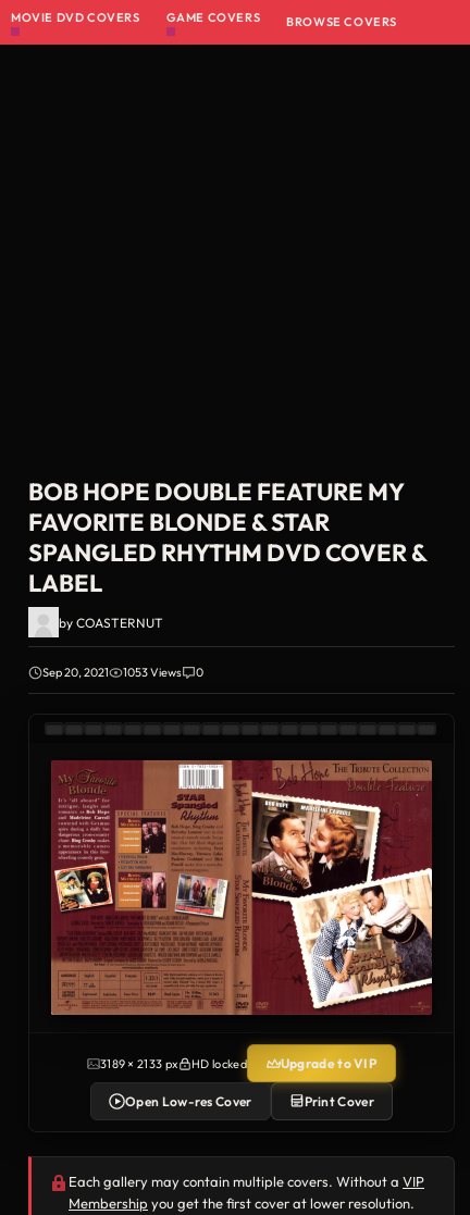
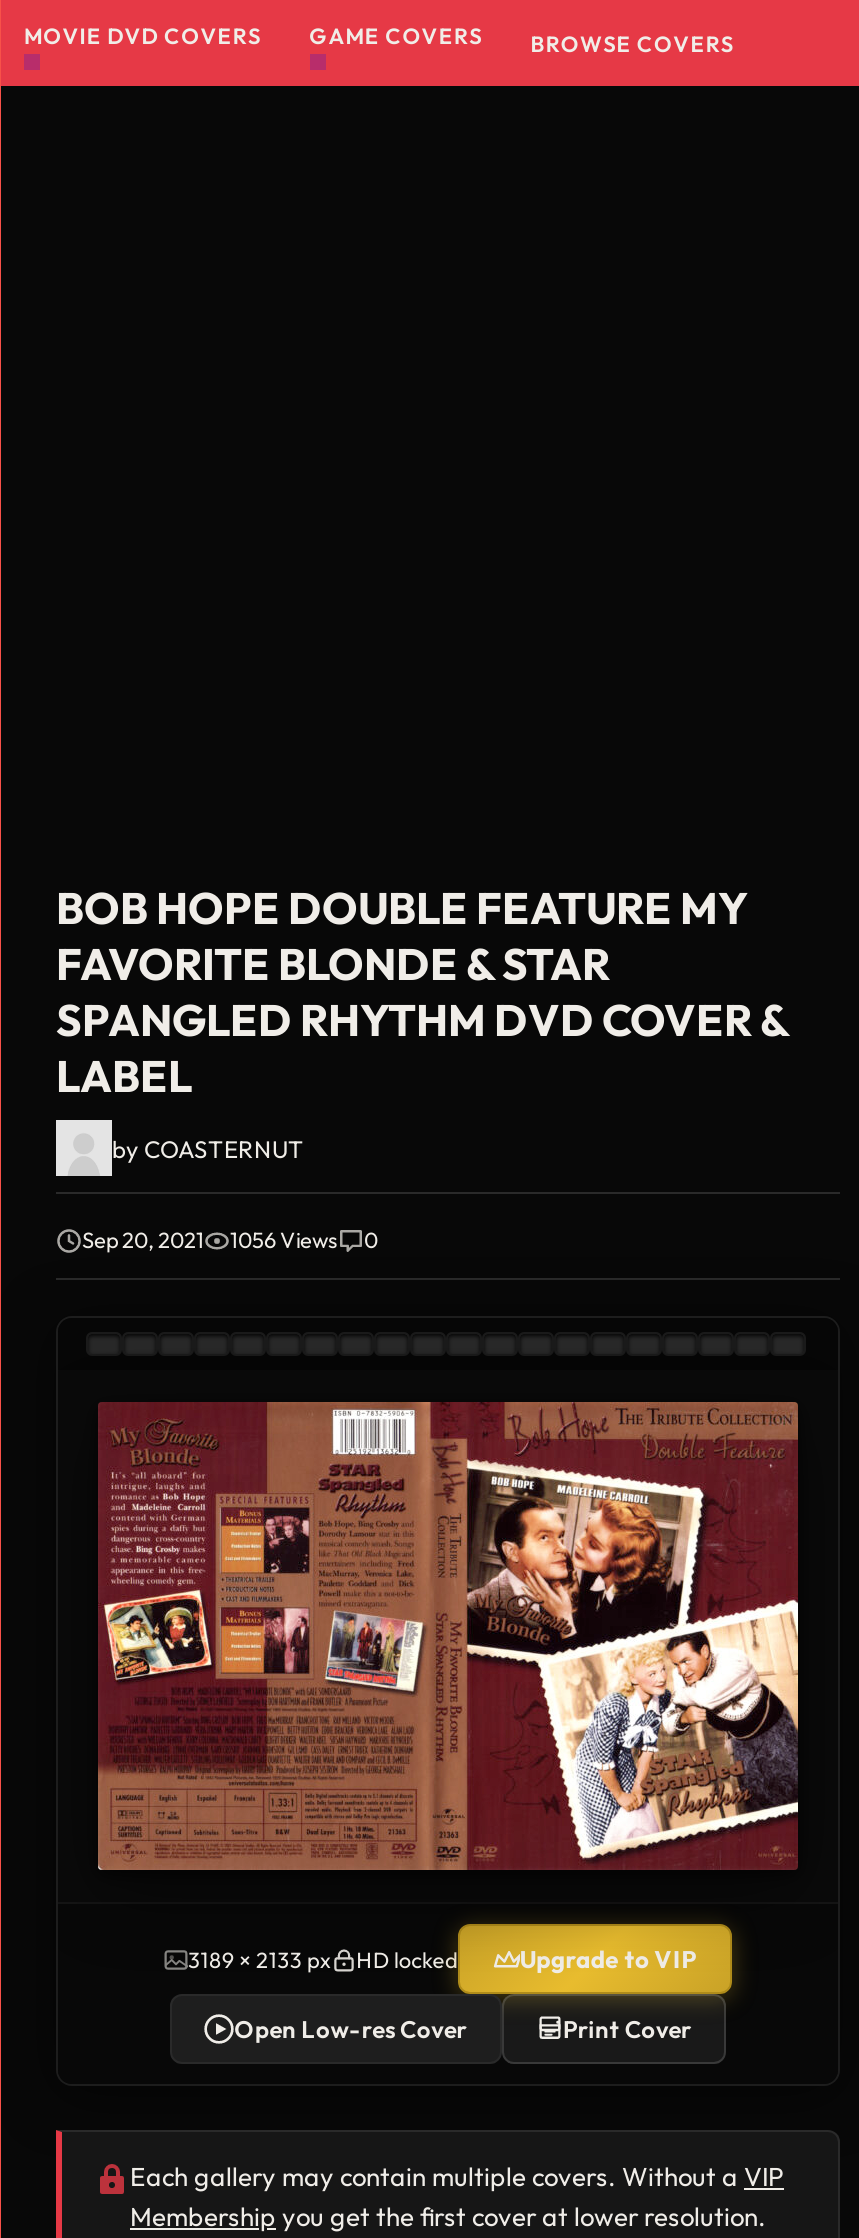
[123,665,182,680] 1053 Views -> [230,1226,338,1254] 1056 Views

